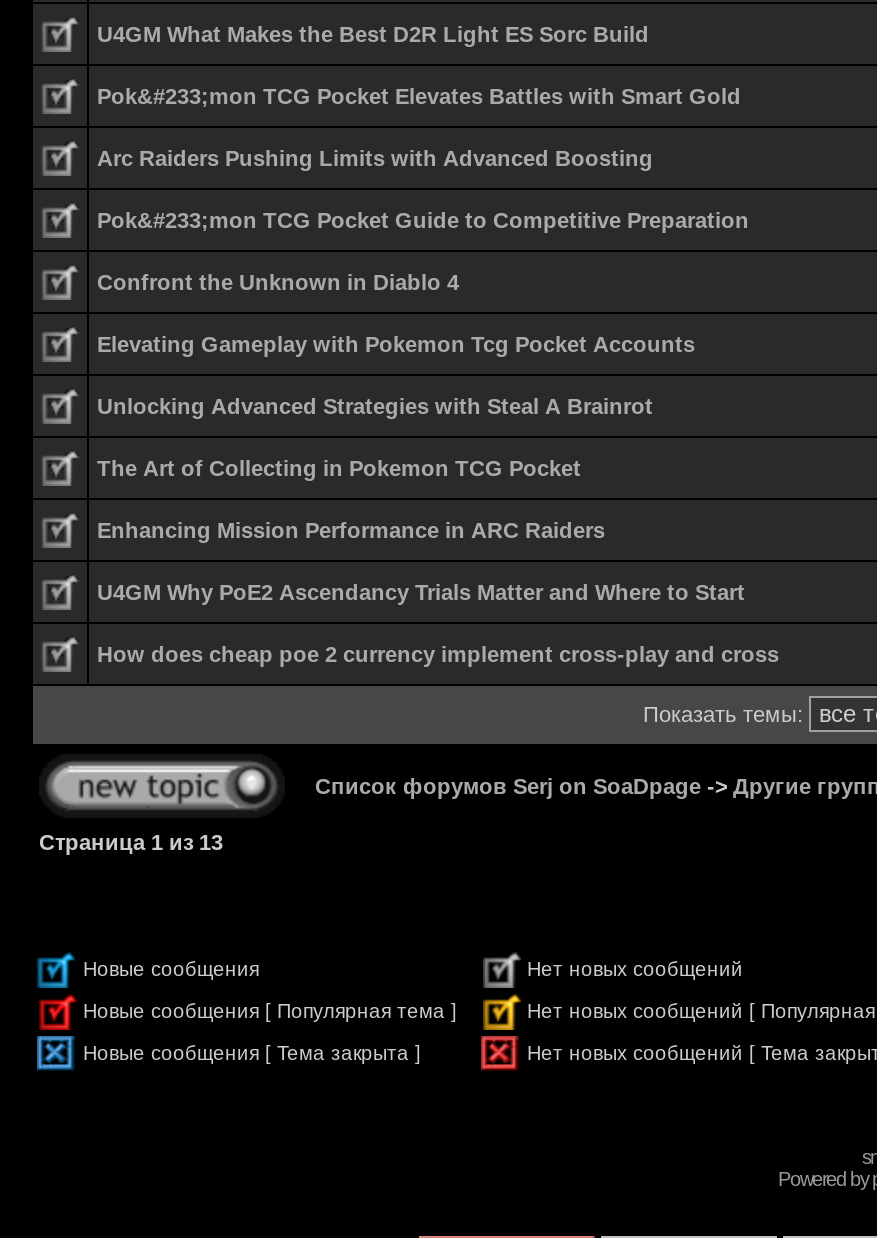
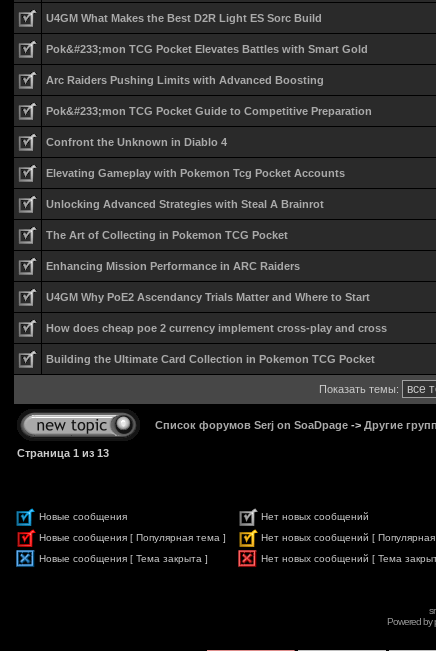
none -> [46,353,375,365] Building the Ultimate Card Collection in Pokemon TCG Pocket

